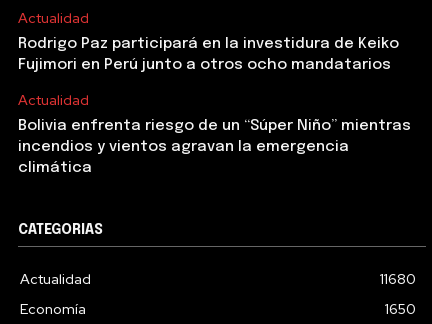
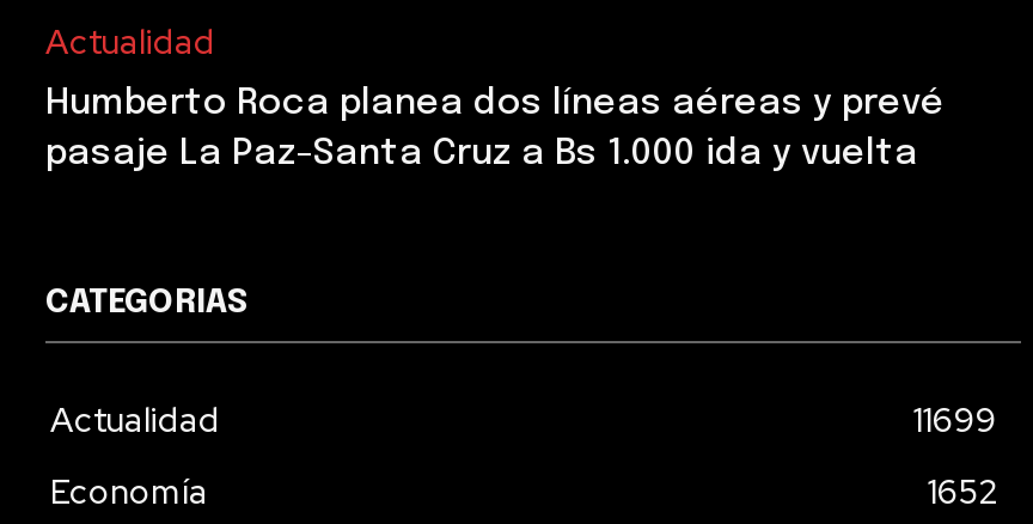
[18,36,411,176] Rodrigo Paz participará en la investidura de Keiko | Fujimori en Perú junto a otros ocho mandatarios | Actualidad | Bolivia enfrenta riesgo de un “Súper Niño” mientras | incendios y vientos agravan la emergencia | climática -> [45,84,945,173] Humberto Roca planea dos líneas aéreas y prevé | pasaje La Paz-Santa Cruz a Bs 1.000 ida y vuelta
[380,270,416,288] 11680 -> [913,398,997,441] 11699
[385,300,416,318] 1650 -> [928,470,997,513] 1652

